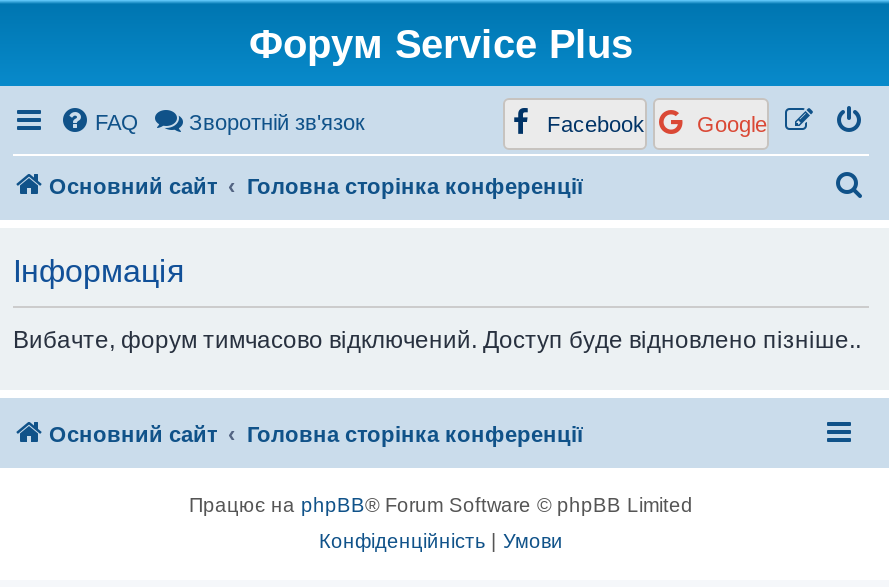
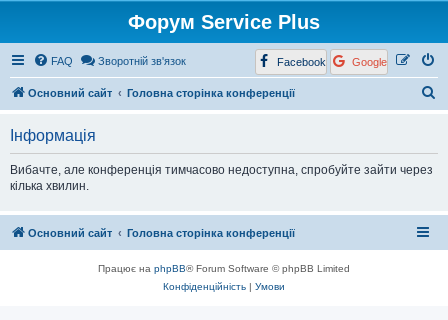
[13,326,861,354] Вибачте, форум тимчасово відключений. Доступ буде відновлено пізніше.. -> [10,163,433,193] Вибачте, але конференція тимчасово недоступна, спробуйте зайти через | кілька хвилин.

